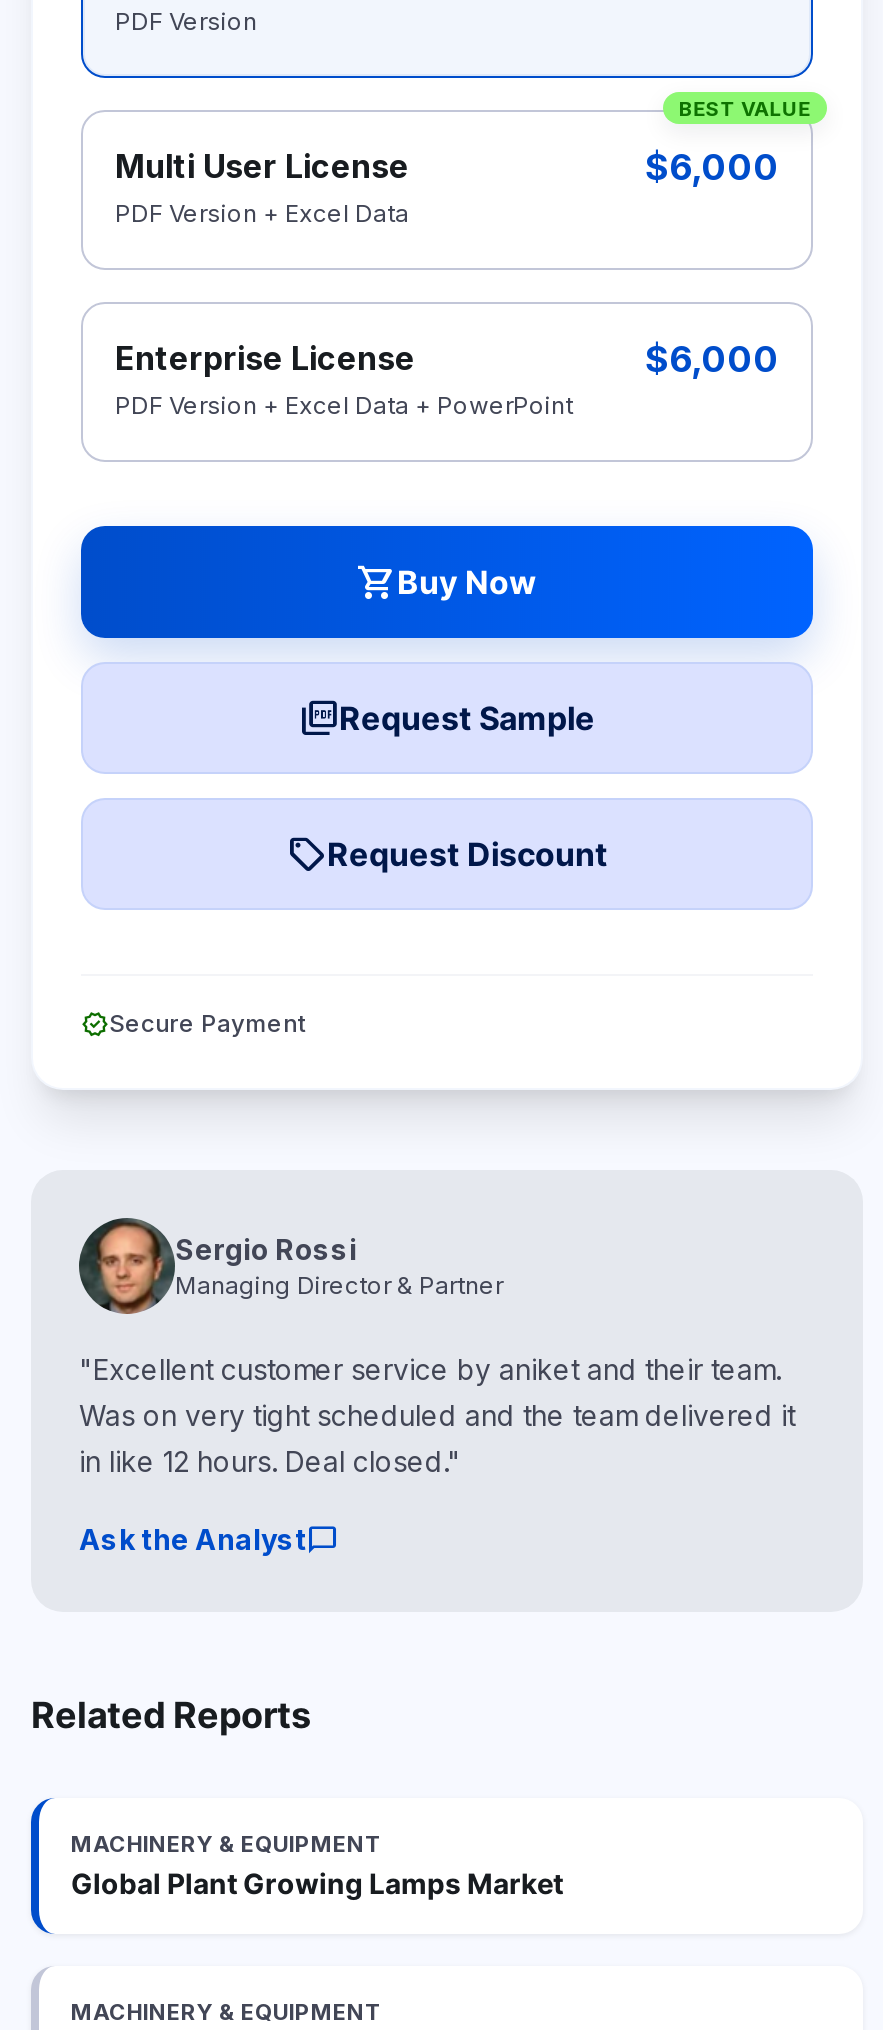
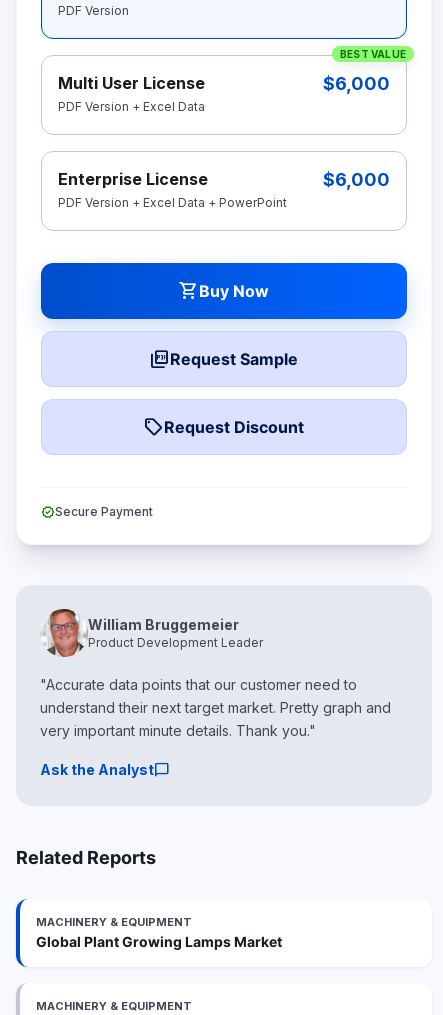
[77,1220,503,1312] [image] | Sergio Rossi | Managing Director & Partner -> [40,610,263,656] [image] | William Bruggemeier | Product Development Leader
[79,1352,795,1478] "Excellent customer service by aniket and their team. | Was on very tight scheduled and the team delivered it | in like 12 hours. Deal closed." -> [40,676,391,739] "Accurate data points that our customer need to | understand their next target market. Pretty graph and | very important minute details. Thank you."

